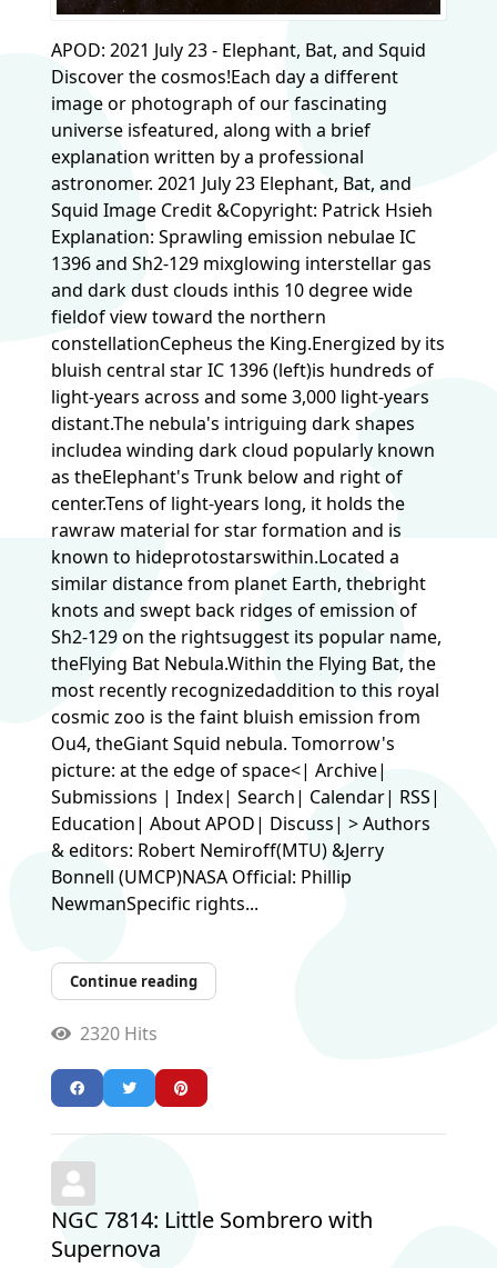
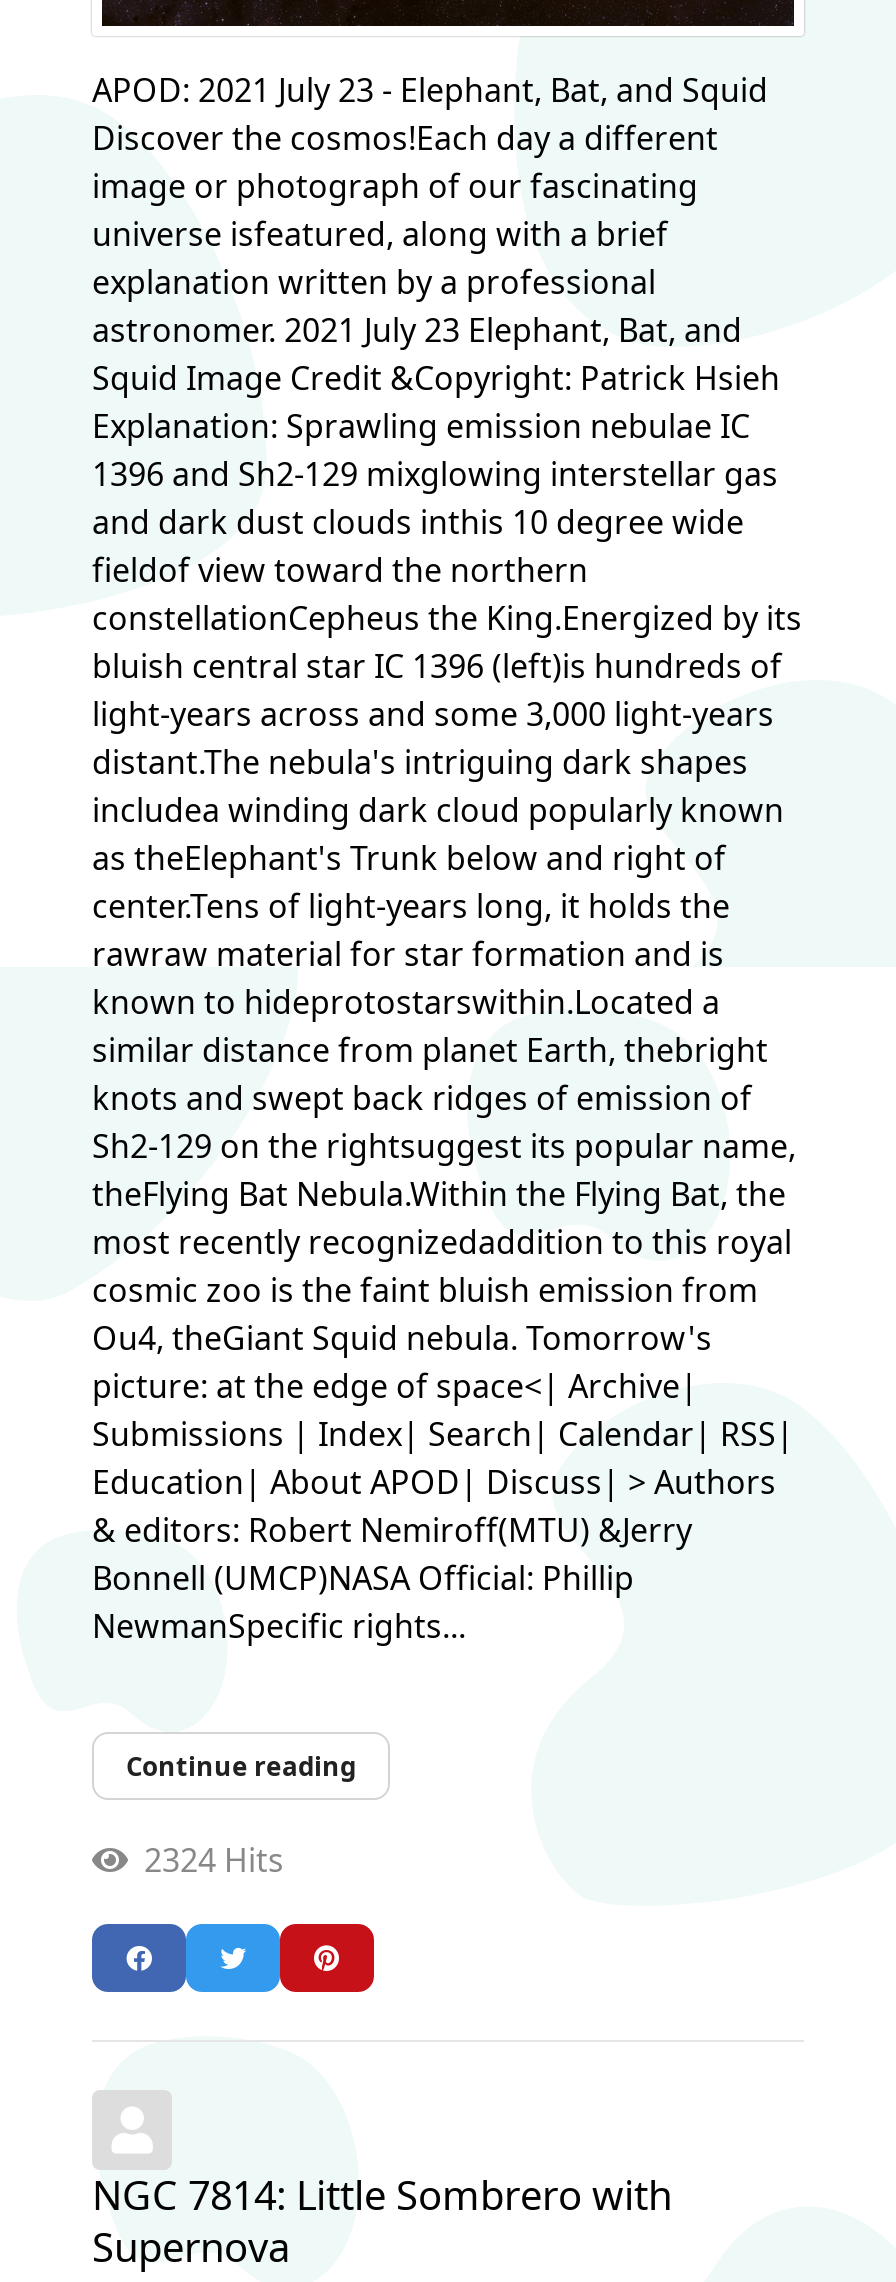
[71,1021,158,1045] 2320 Hits -> [128,1837,284,1881] 2324 Hits

